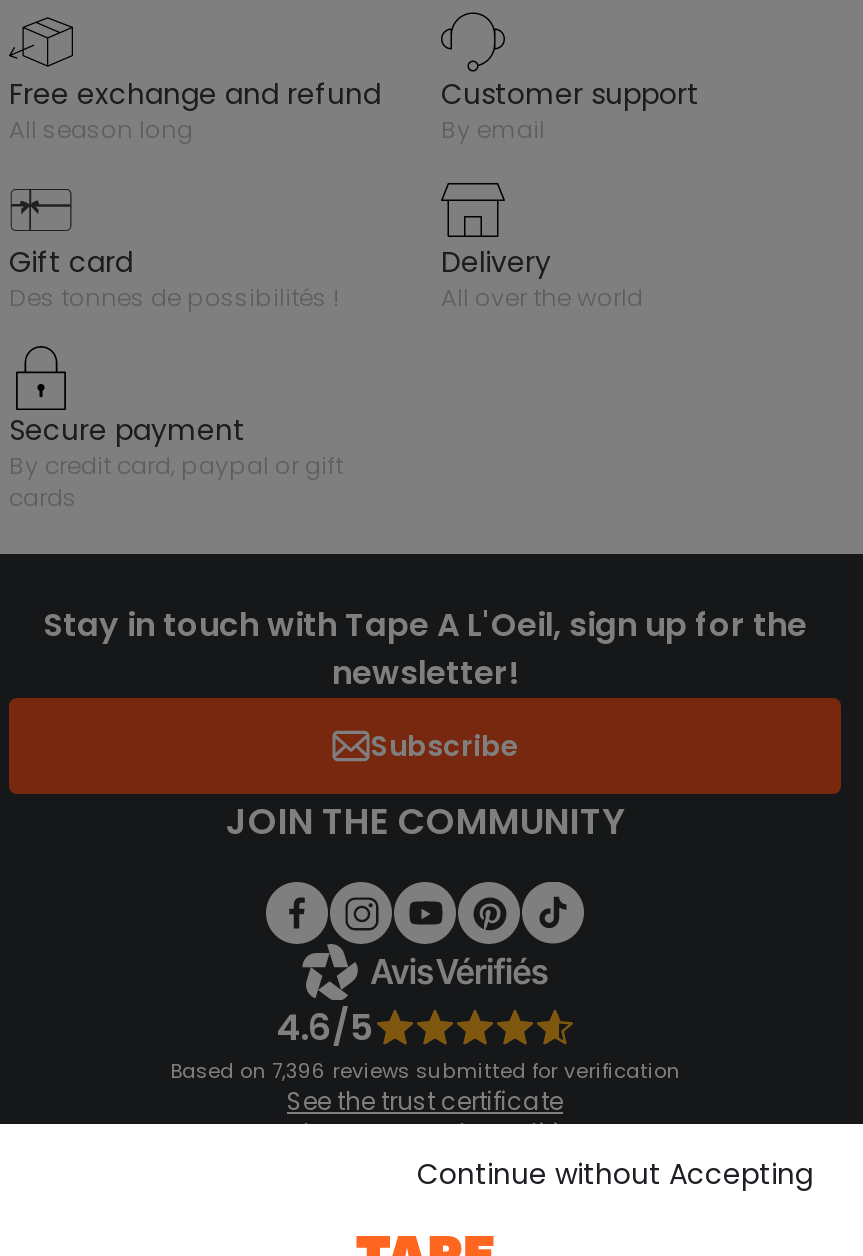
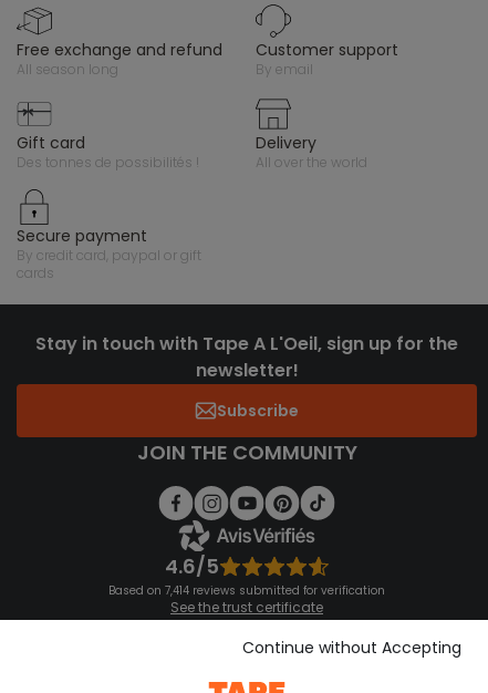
[170,1055,680,1085] Based on 7,396 reviews submitted for verification -> [108,582,385,598] Based on 7,414 reviews submitted for verification

